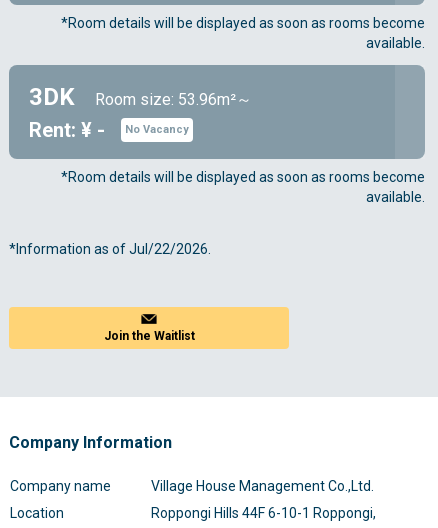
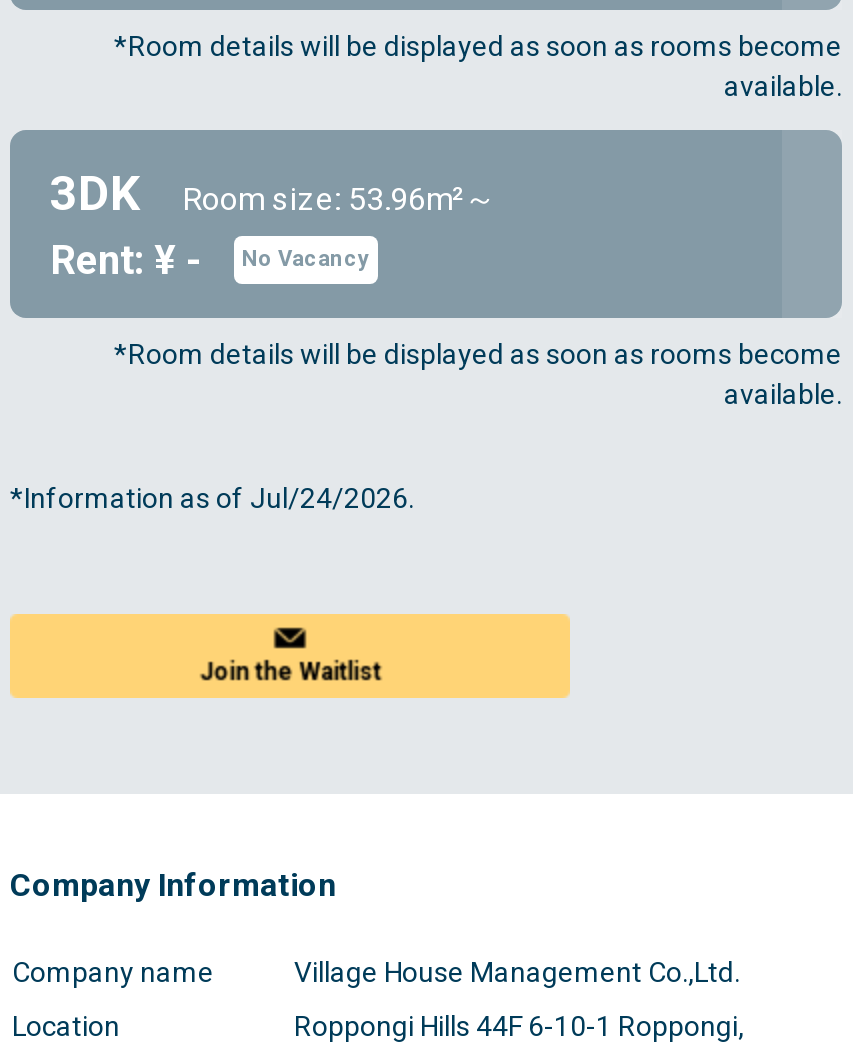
[9,241,211,257] *Information as of Jul/22/2026. -> [10,483,414,515] *Information as of Jul/24/2026.

